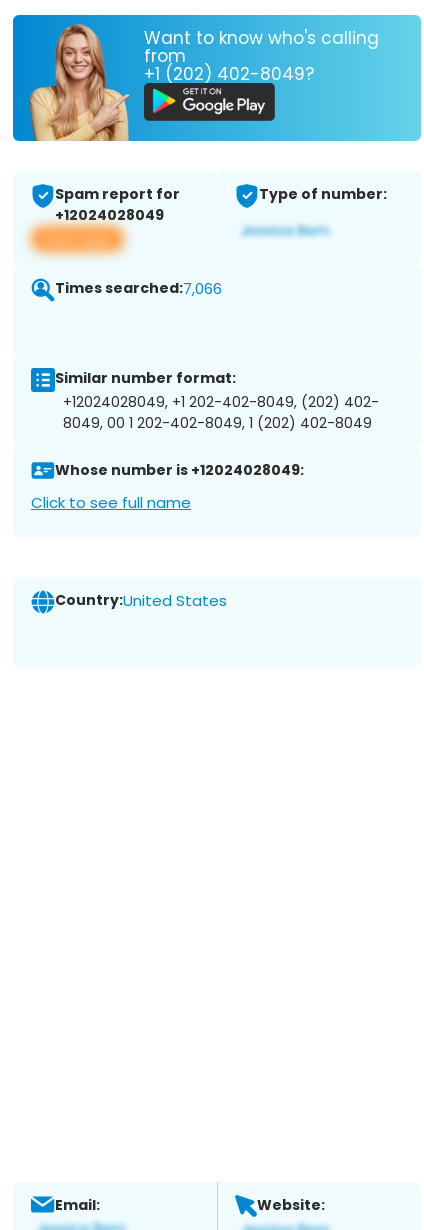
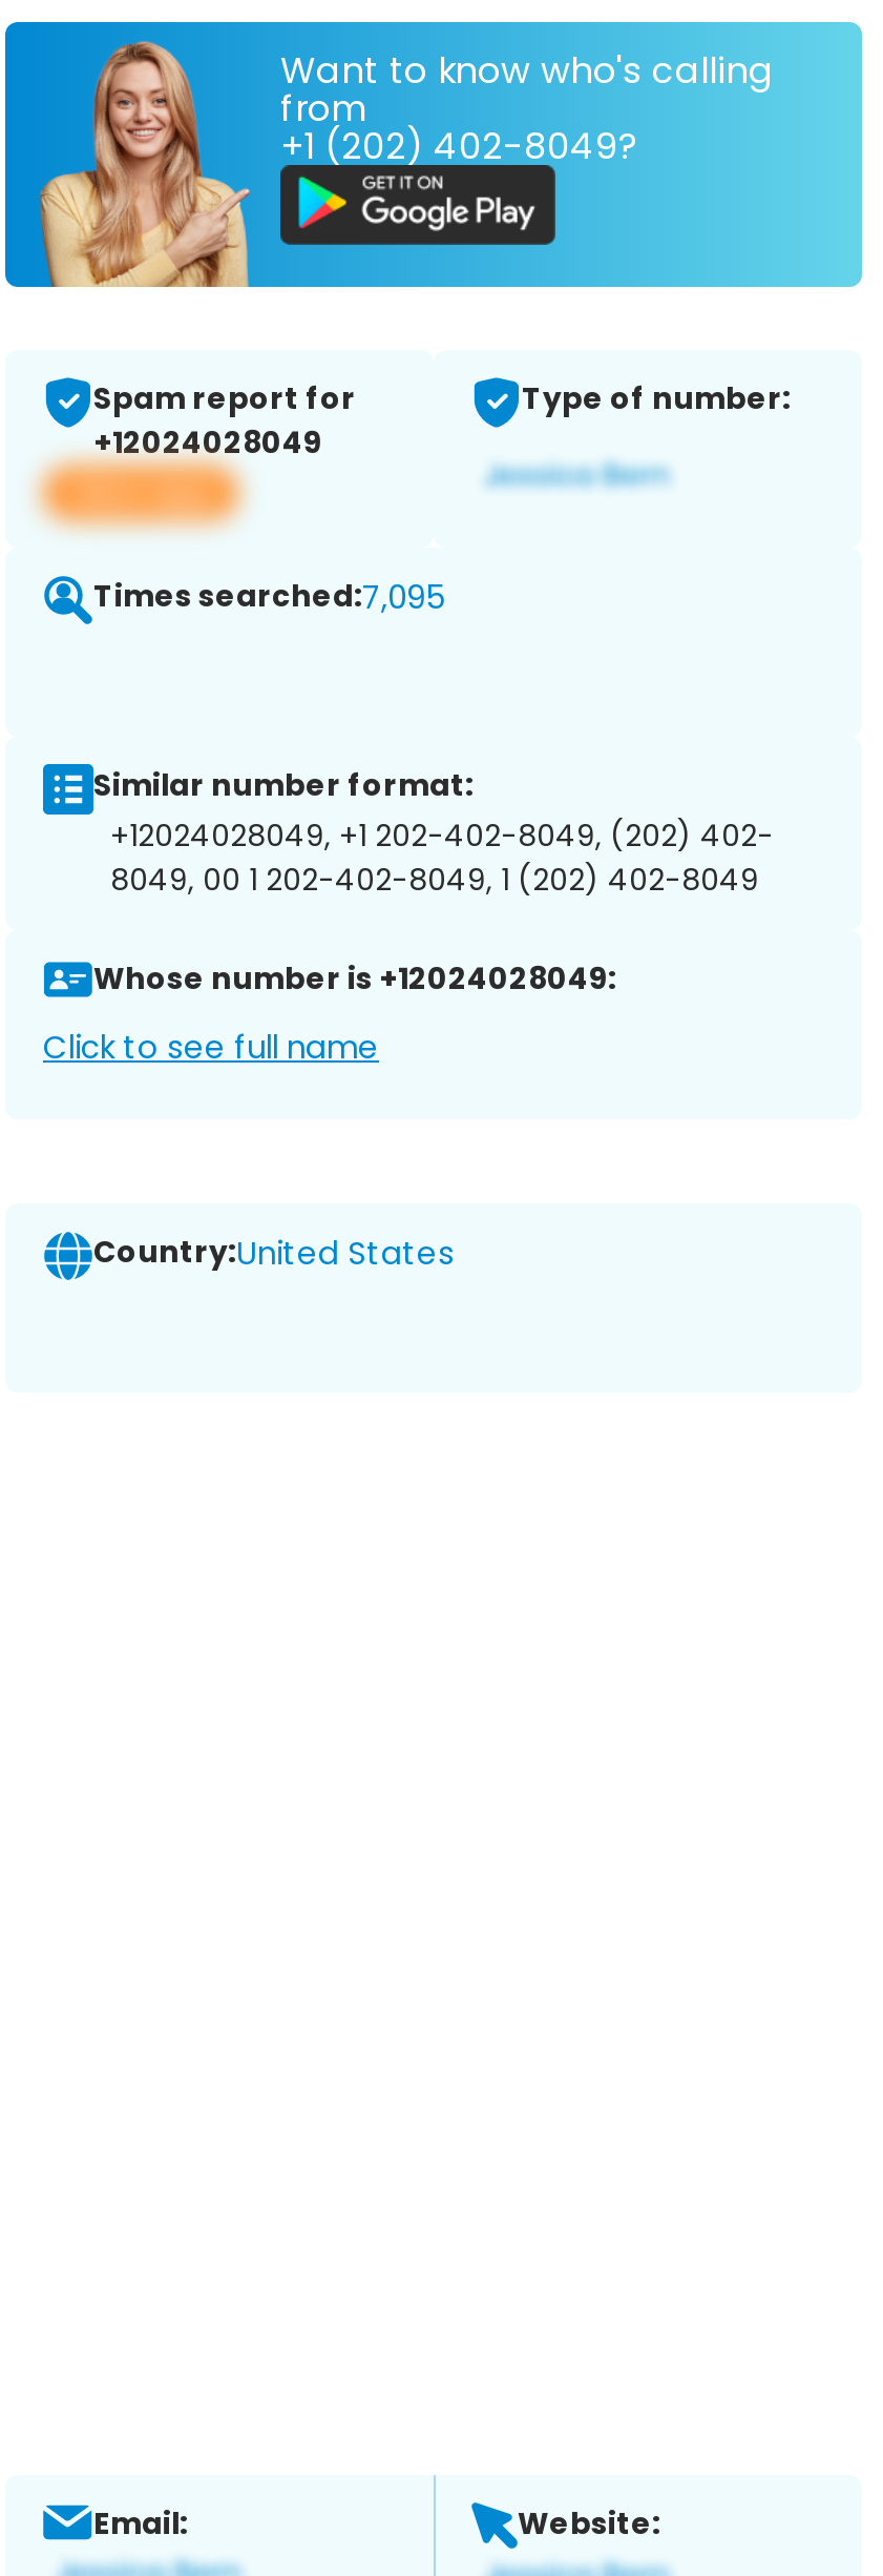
[55,278,222,299] Times searched:7,066 -> [93,575,446,619] Times searched:7,095

